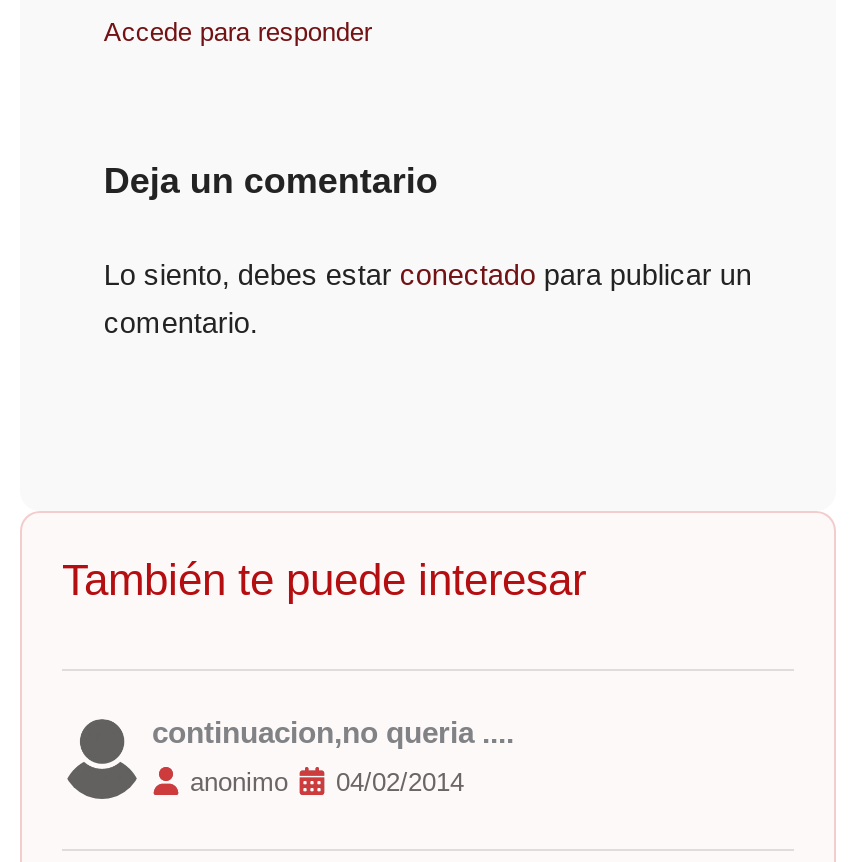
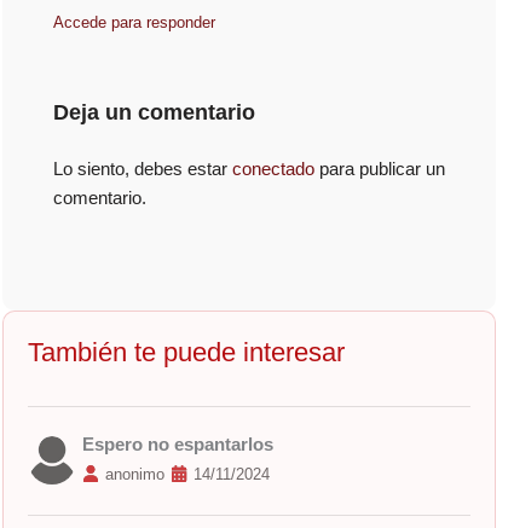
[152,714,514,748] continuacion,no queria .... -> [82,434,273,454] Espero no espantarlos
[190,767,464,797] anonimo 04/02/2014 -> [105,466,270,484] anonimo 14/11/2024

